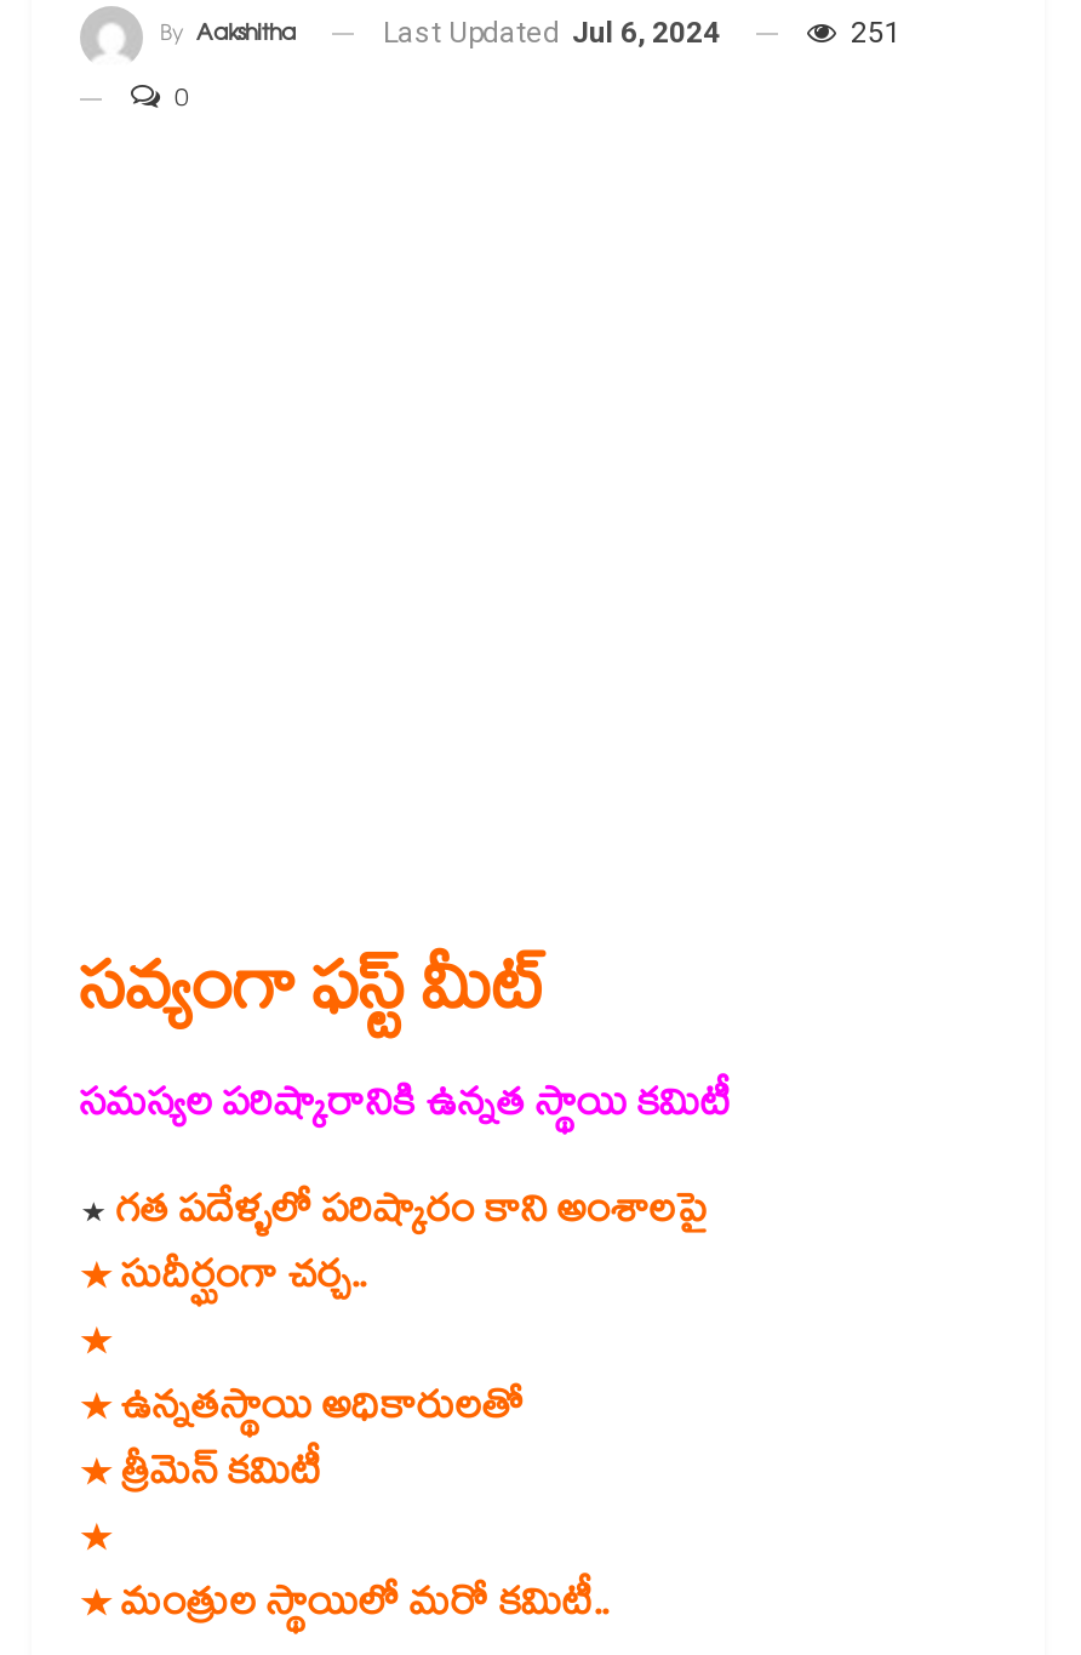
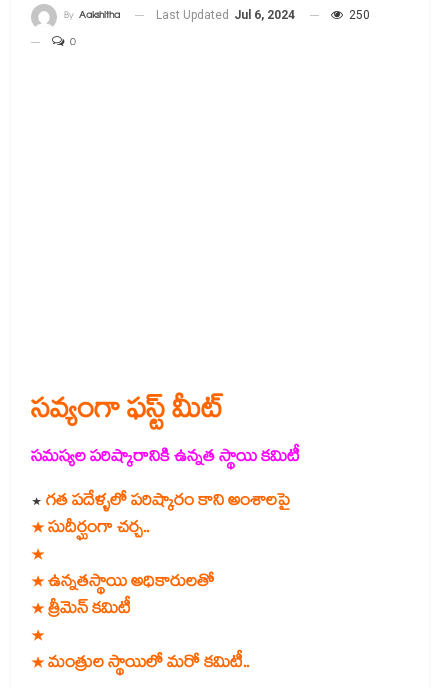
[843,16,902,50] 251 -> [346,8,370,22] 250

